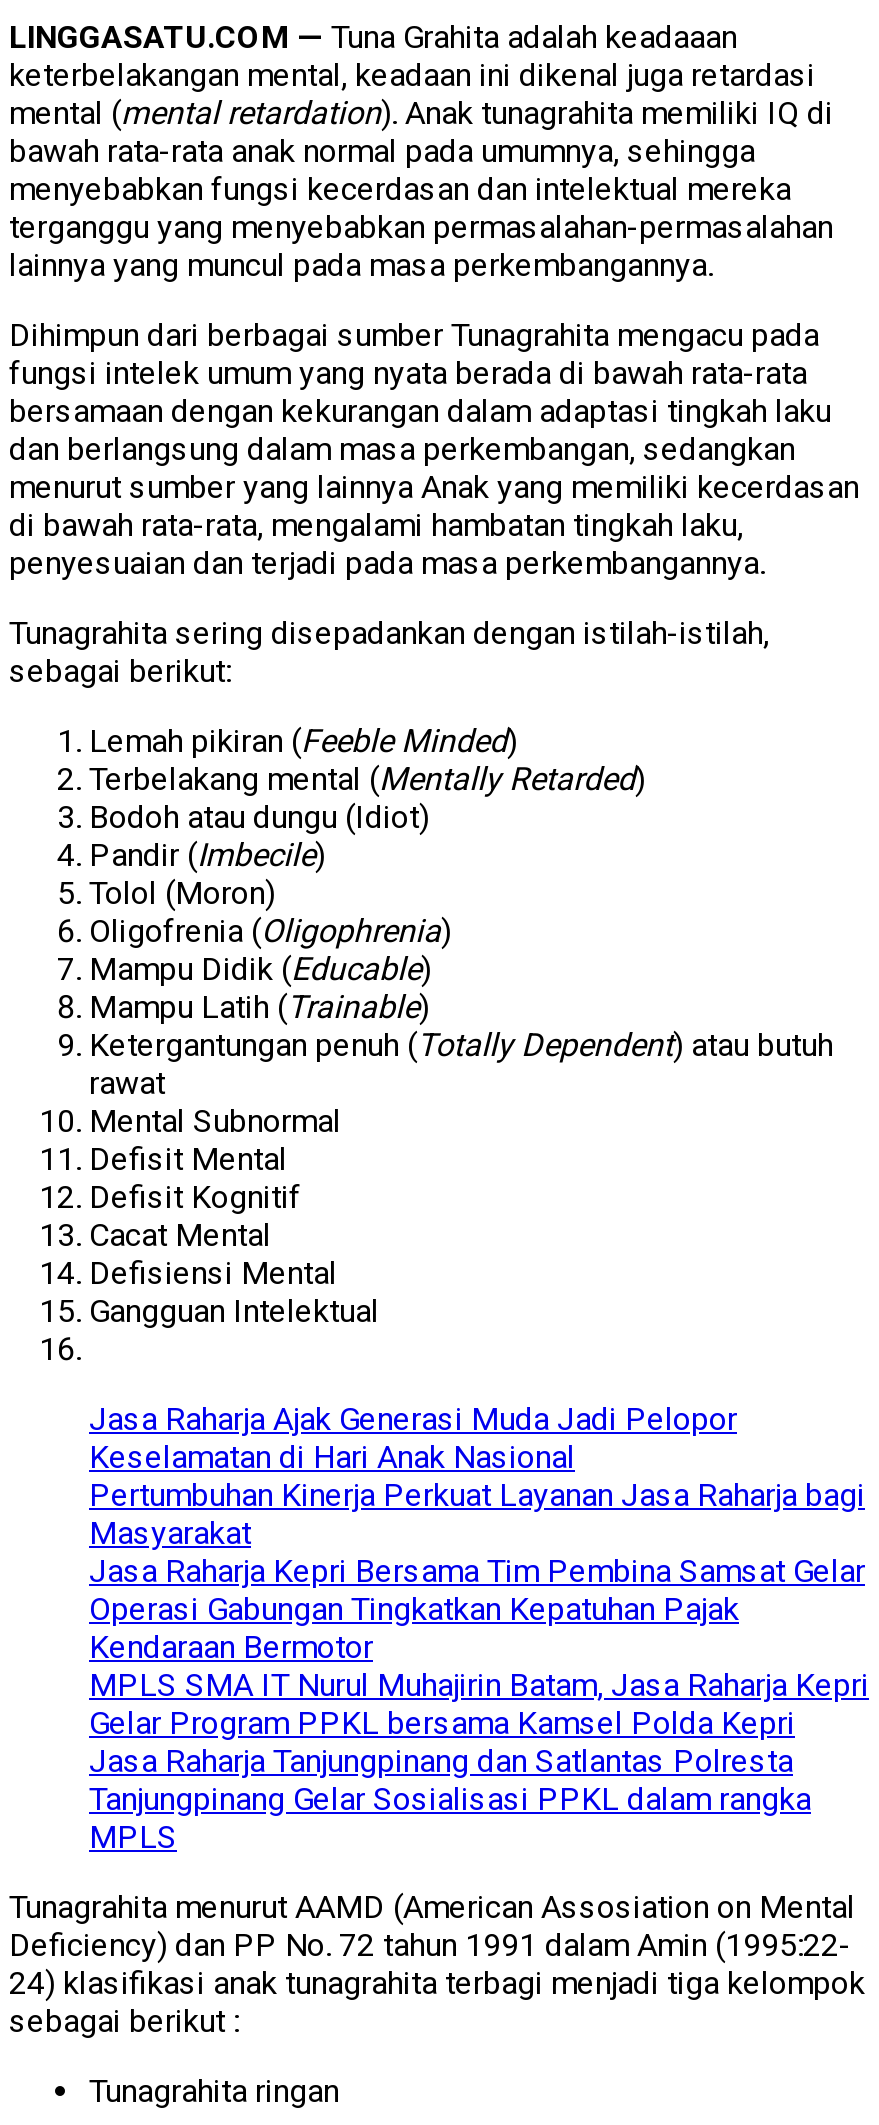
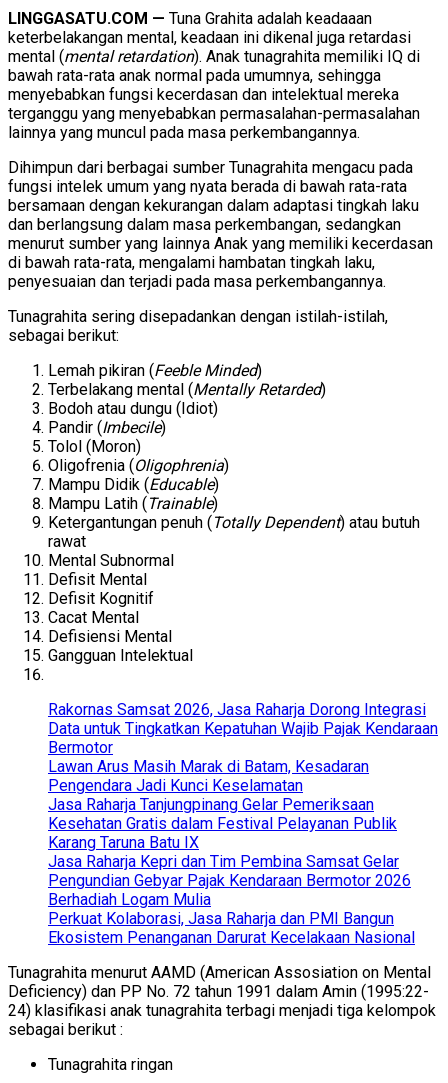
[89,1400,869,1856] Jasa Raharja Ajak Generasi Muda Jadi Pelopor | Keselamatan di Hari Anak Nasional | Pertumbuhan Kinerja Perkuat Layanan Jasa Raharja bagi | Masyarakat | Jasa Raharja Kepri Bersama Tim Pembina Samsat Gelar | Operasi Gabungan Tingkatkan Kepatuhan Pajak | Kendaraan Bermotor | MPLS SMA IT Nurul Muhajirin Batam, Jasa Raharja Kepri | Gelar Program PPKL bersama Kamsel Polda Kepri | Jasa Raharja Tanjungpinang dan Satlantas Polresta | Tanjungpinang Gelar Sosialisasi PPKL dalam rangka | MPLS -> [48,700,438,947] Rakornas Samsat 2026, Jasa Raharja Dorong Integrasi | Data untuk Tingkatkan Kepatuhan Wajib Pajak Kendaraan | Bermotor | Lawan Arus Masih Marak di Batam, Kesadaran | Pengendara Jadi Kunci Keselamatan | Jasa Raharja Tanjungpinang Gelar Pemeriksaan | Kesehatan Gratis dalam Festival Pelayanan Publik | Karang Taruna Batu IX | Jasa Raharja Kepri dan Tim Pembina Samsat Gelar | Pengundian Gebyar Pajak Kendaraan Bermotor 2026 | Berhadiah Logam Mulia | Perkuat Kolaborasi, Jasa Raharja dan PMI Bangun | Ekosistem Penanganan Darurat Kecelakaan Nasional

